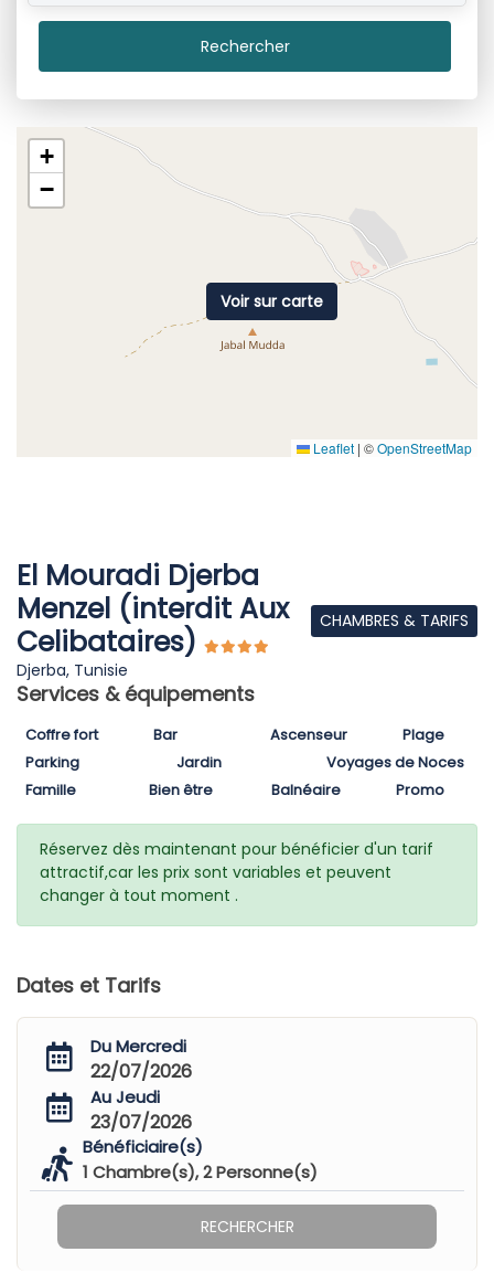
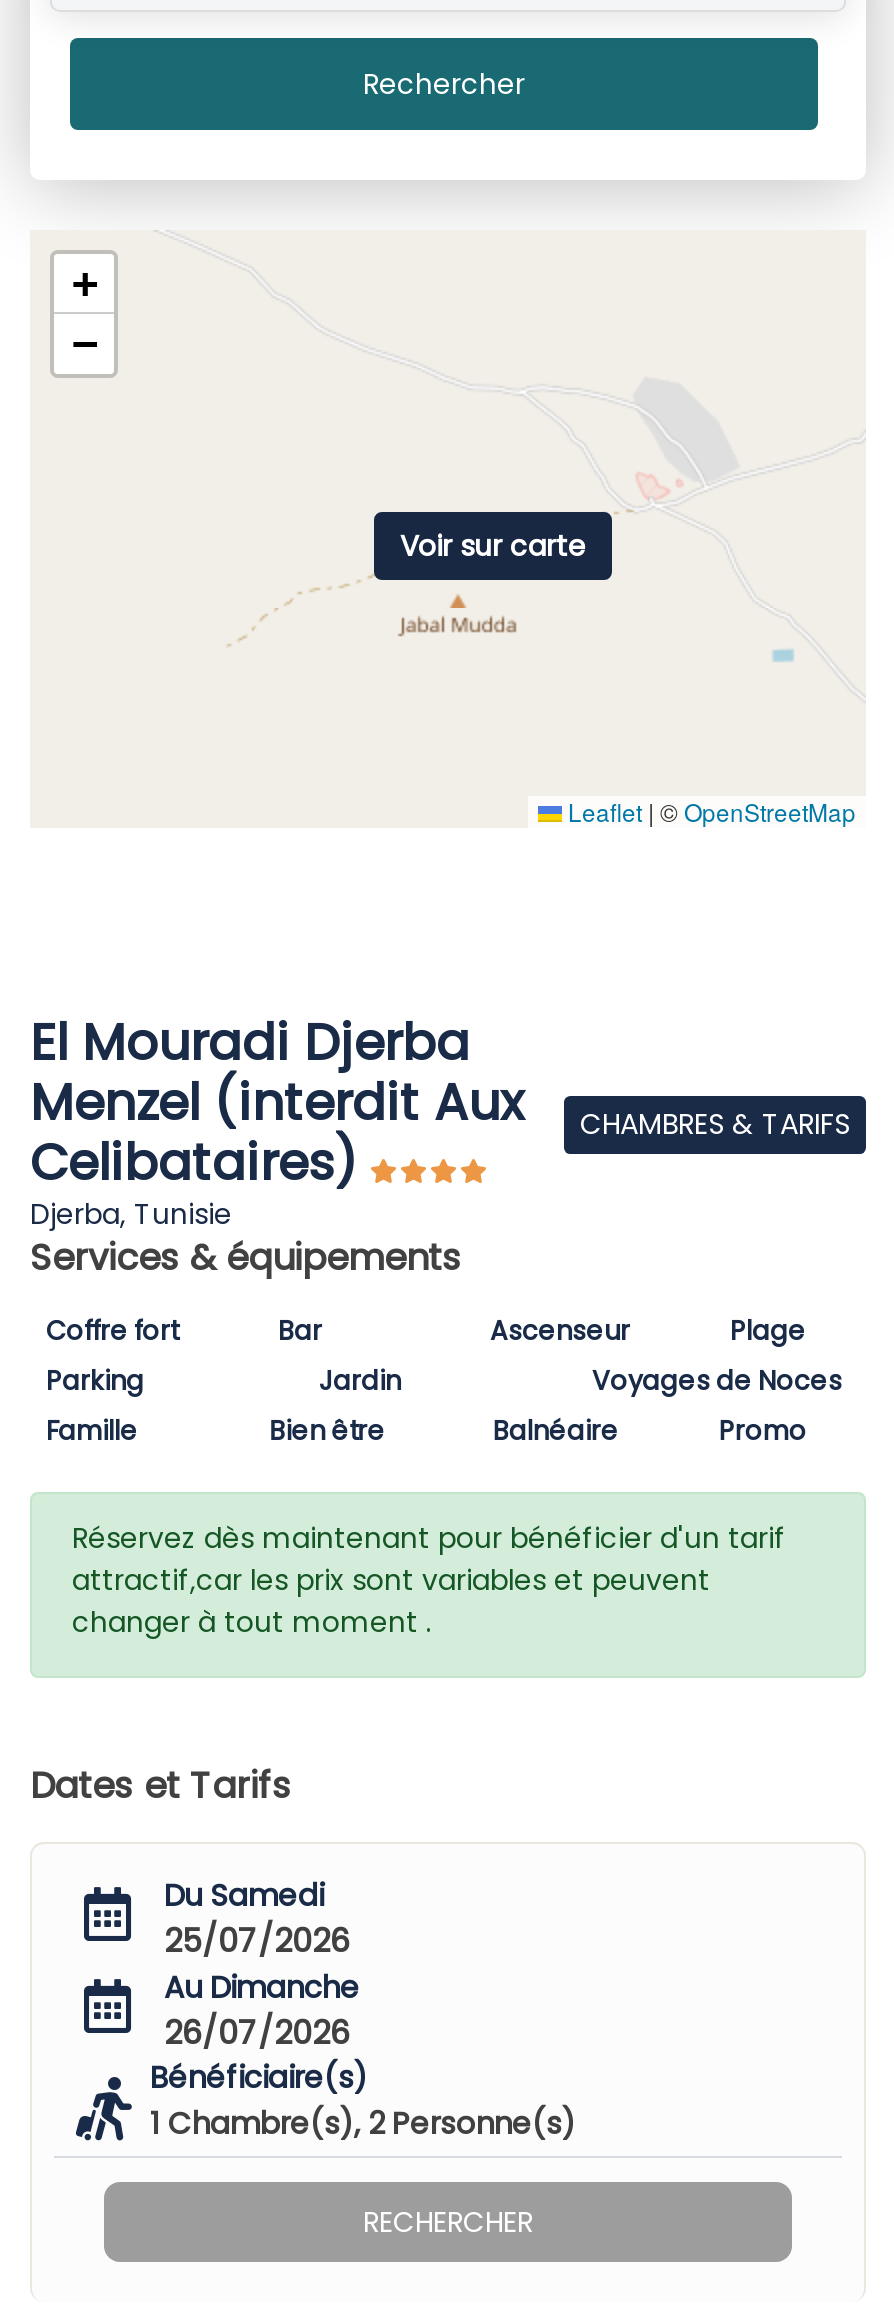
[90,1035,186,1058] Du Mercredi -> [164,1874,324,1916] Du Samedi
[90,1059,192,1084] 22/07/2026 -> [164,1918,350,1964] 25/07/2026
[90,1085,160,1108] Au Jeudi -> [164,1966,360,2008] Au Dimanche
[90,1110,192,1135] 23/07/2026 -> [164,2010,350,2056] 26/07/2026

